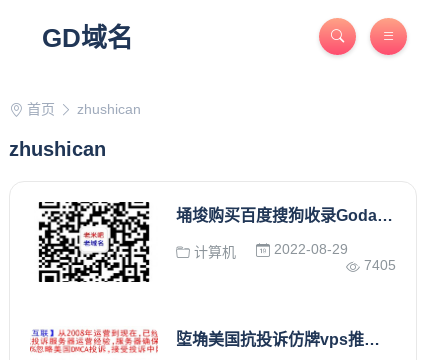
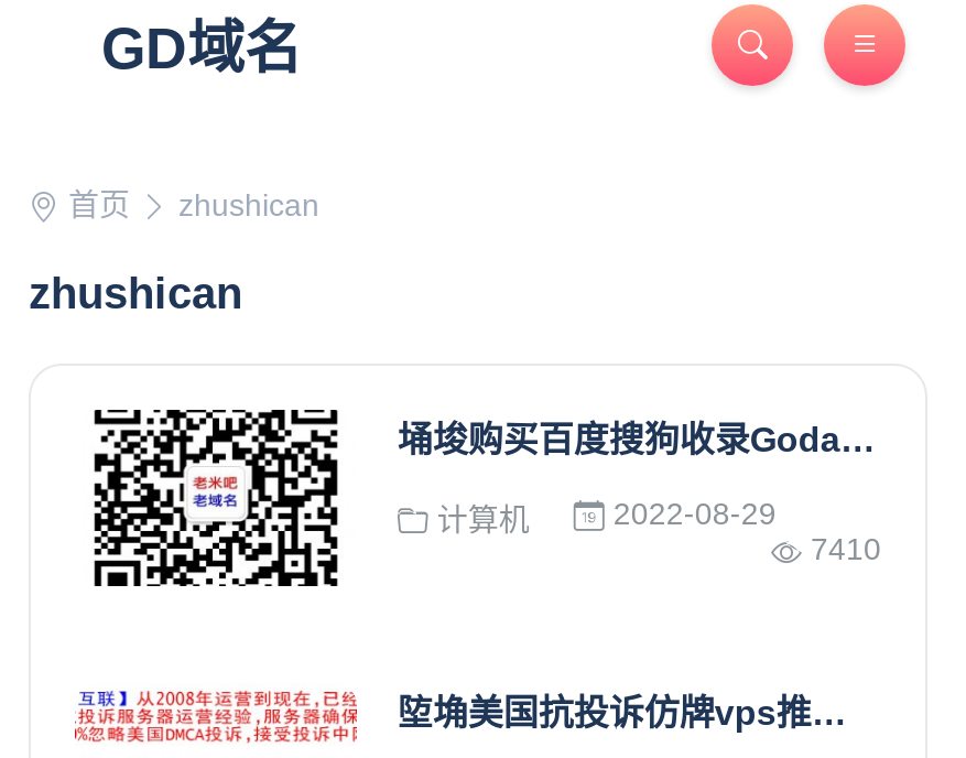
[360,257,396,273] 7405 -> [802,532,881,567] 7410

